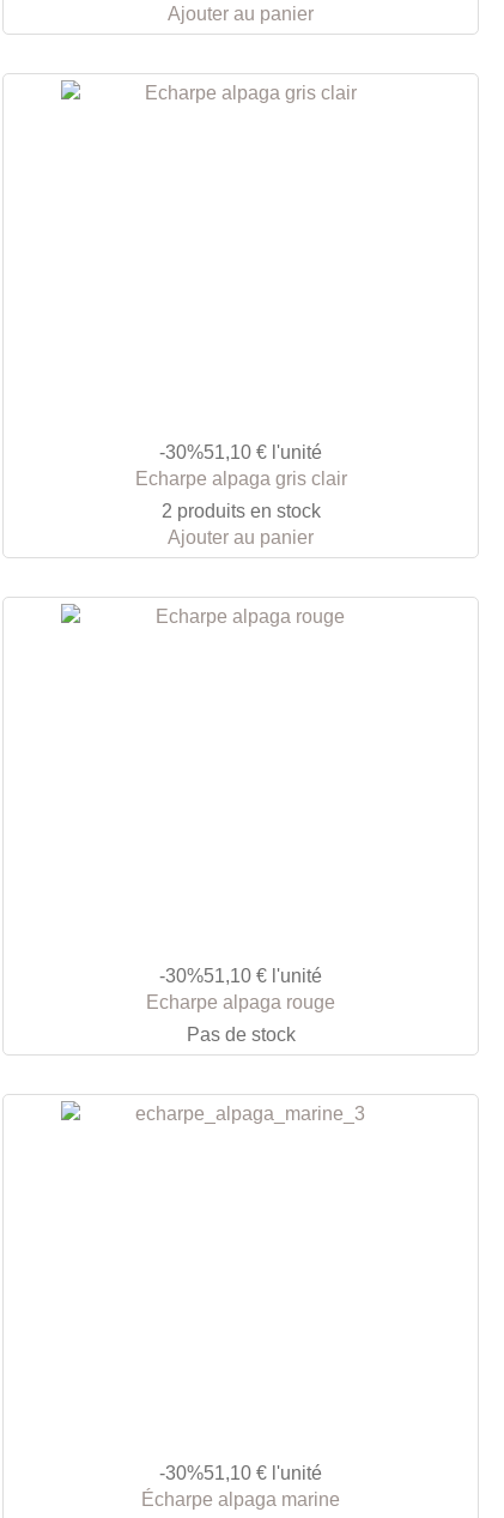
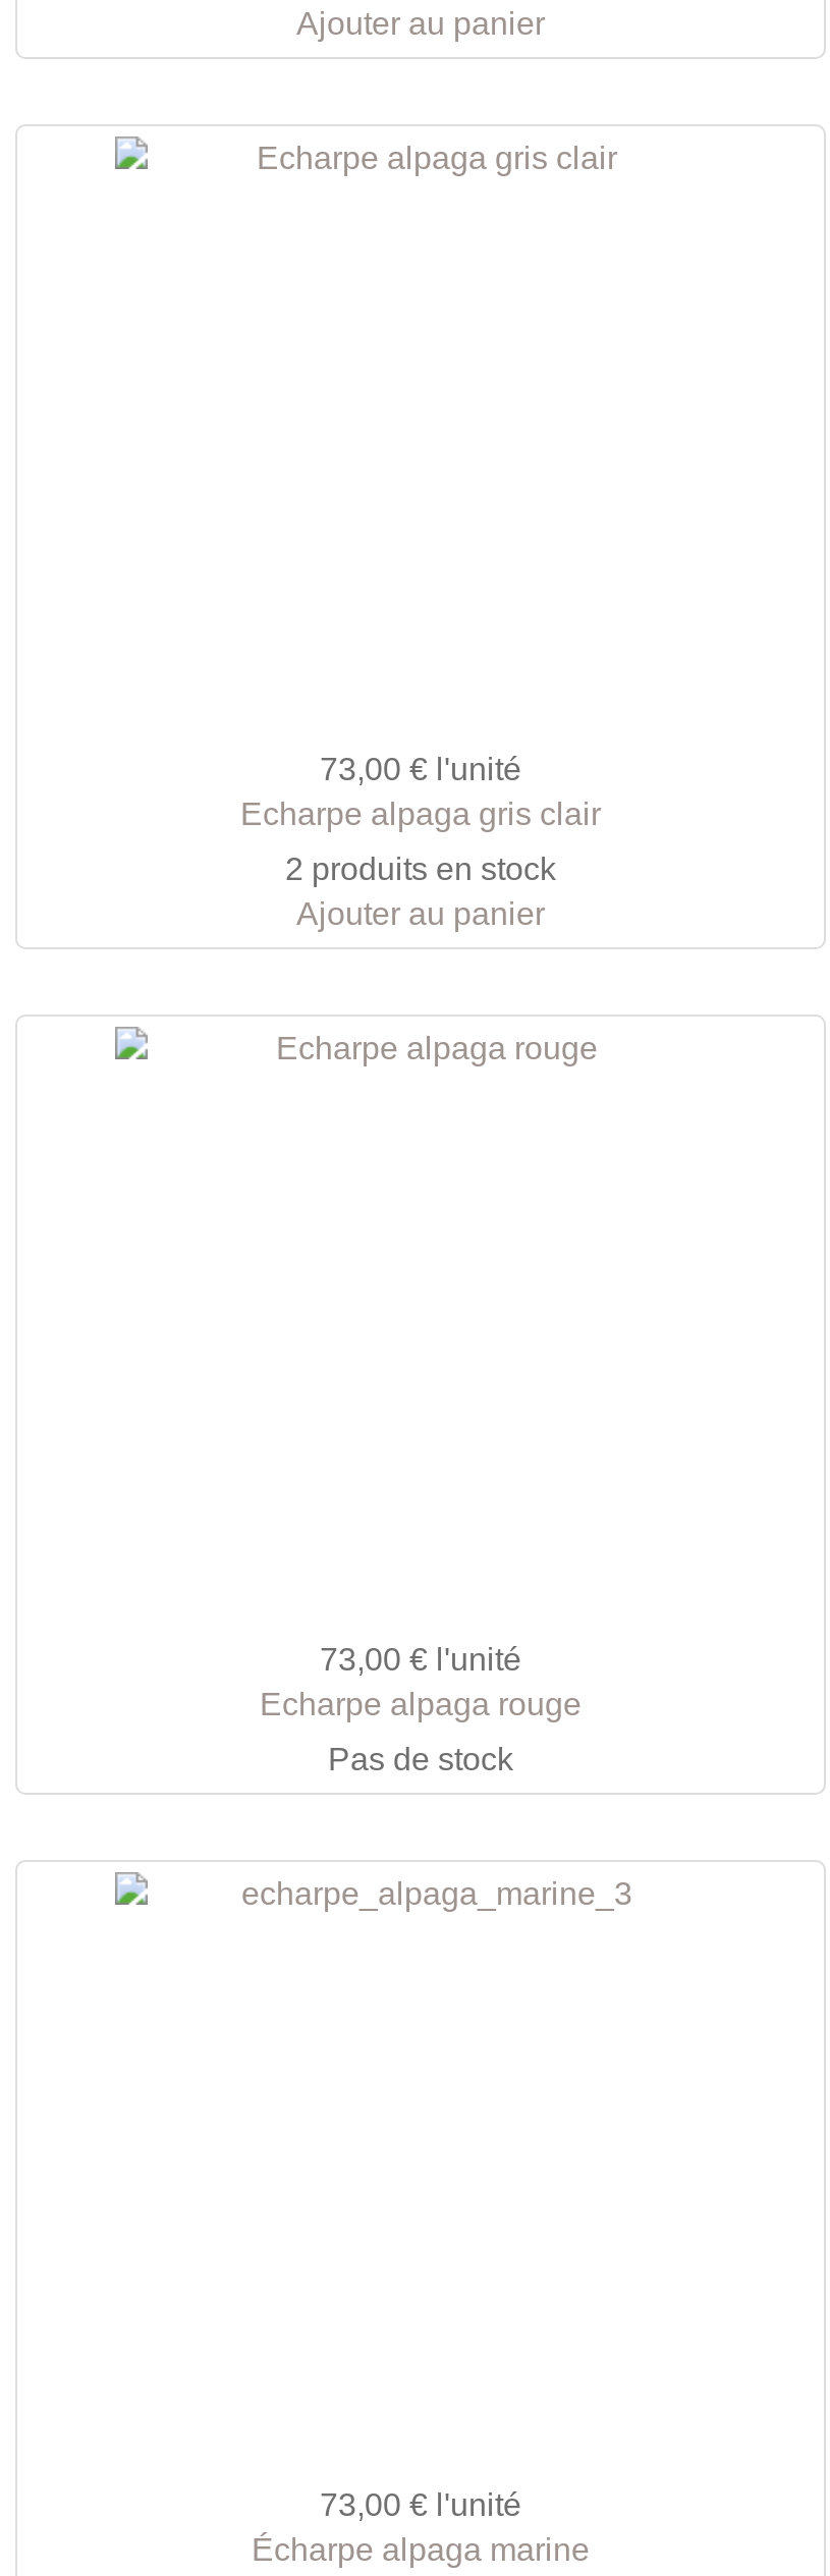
[159,442,322,462] -30%51,10 € l'unité -> [320,751,521,786] 73,00 € l'unité
[159,965,322,986] -30%51,10 € l'unité -> [320,1641,521,1676] 73,00 € l'unité
[159,1462,322,1483] -30%51,10 € l'unité -> [320,2487,521,2521] 73,00 € l'unité

